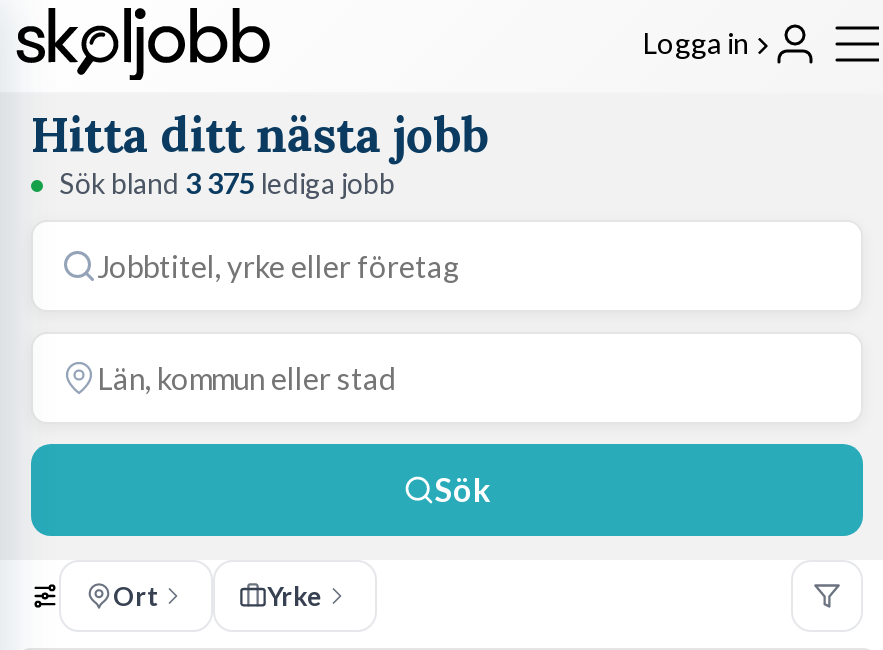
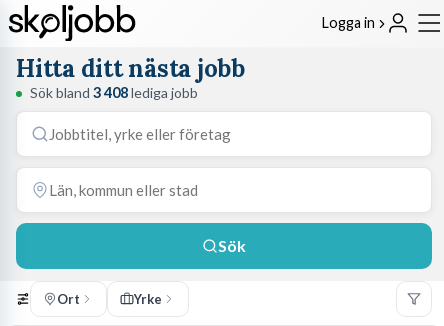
[59,166,395,200] Sök bland 3 375 lediga jobb -> [30,84,198,101] Sök bland 3 408 lediga jobb

